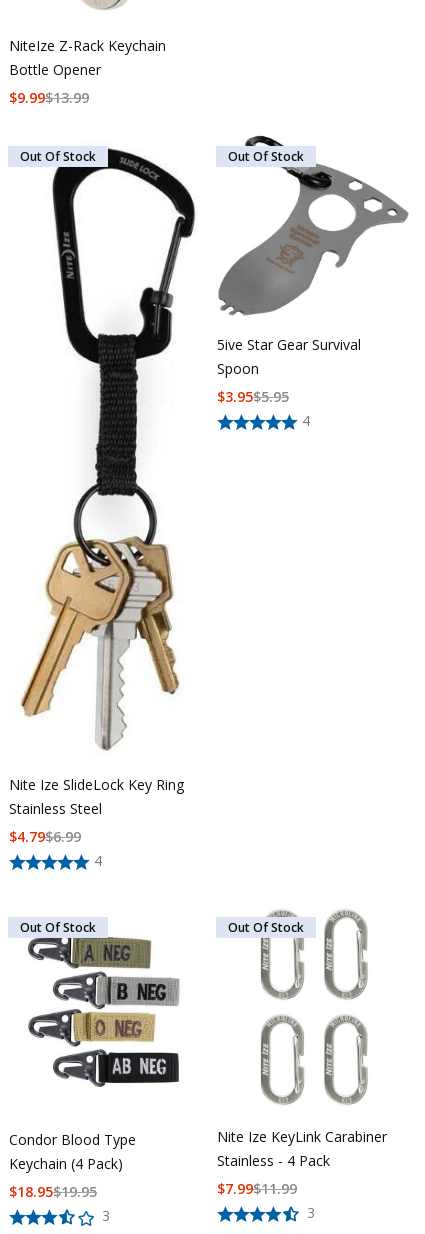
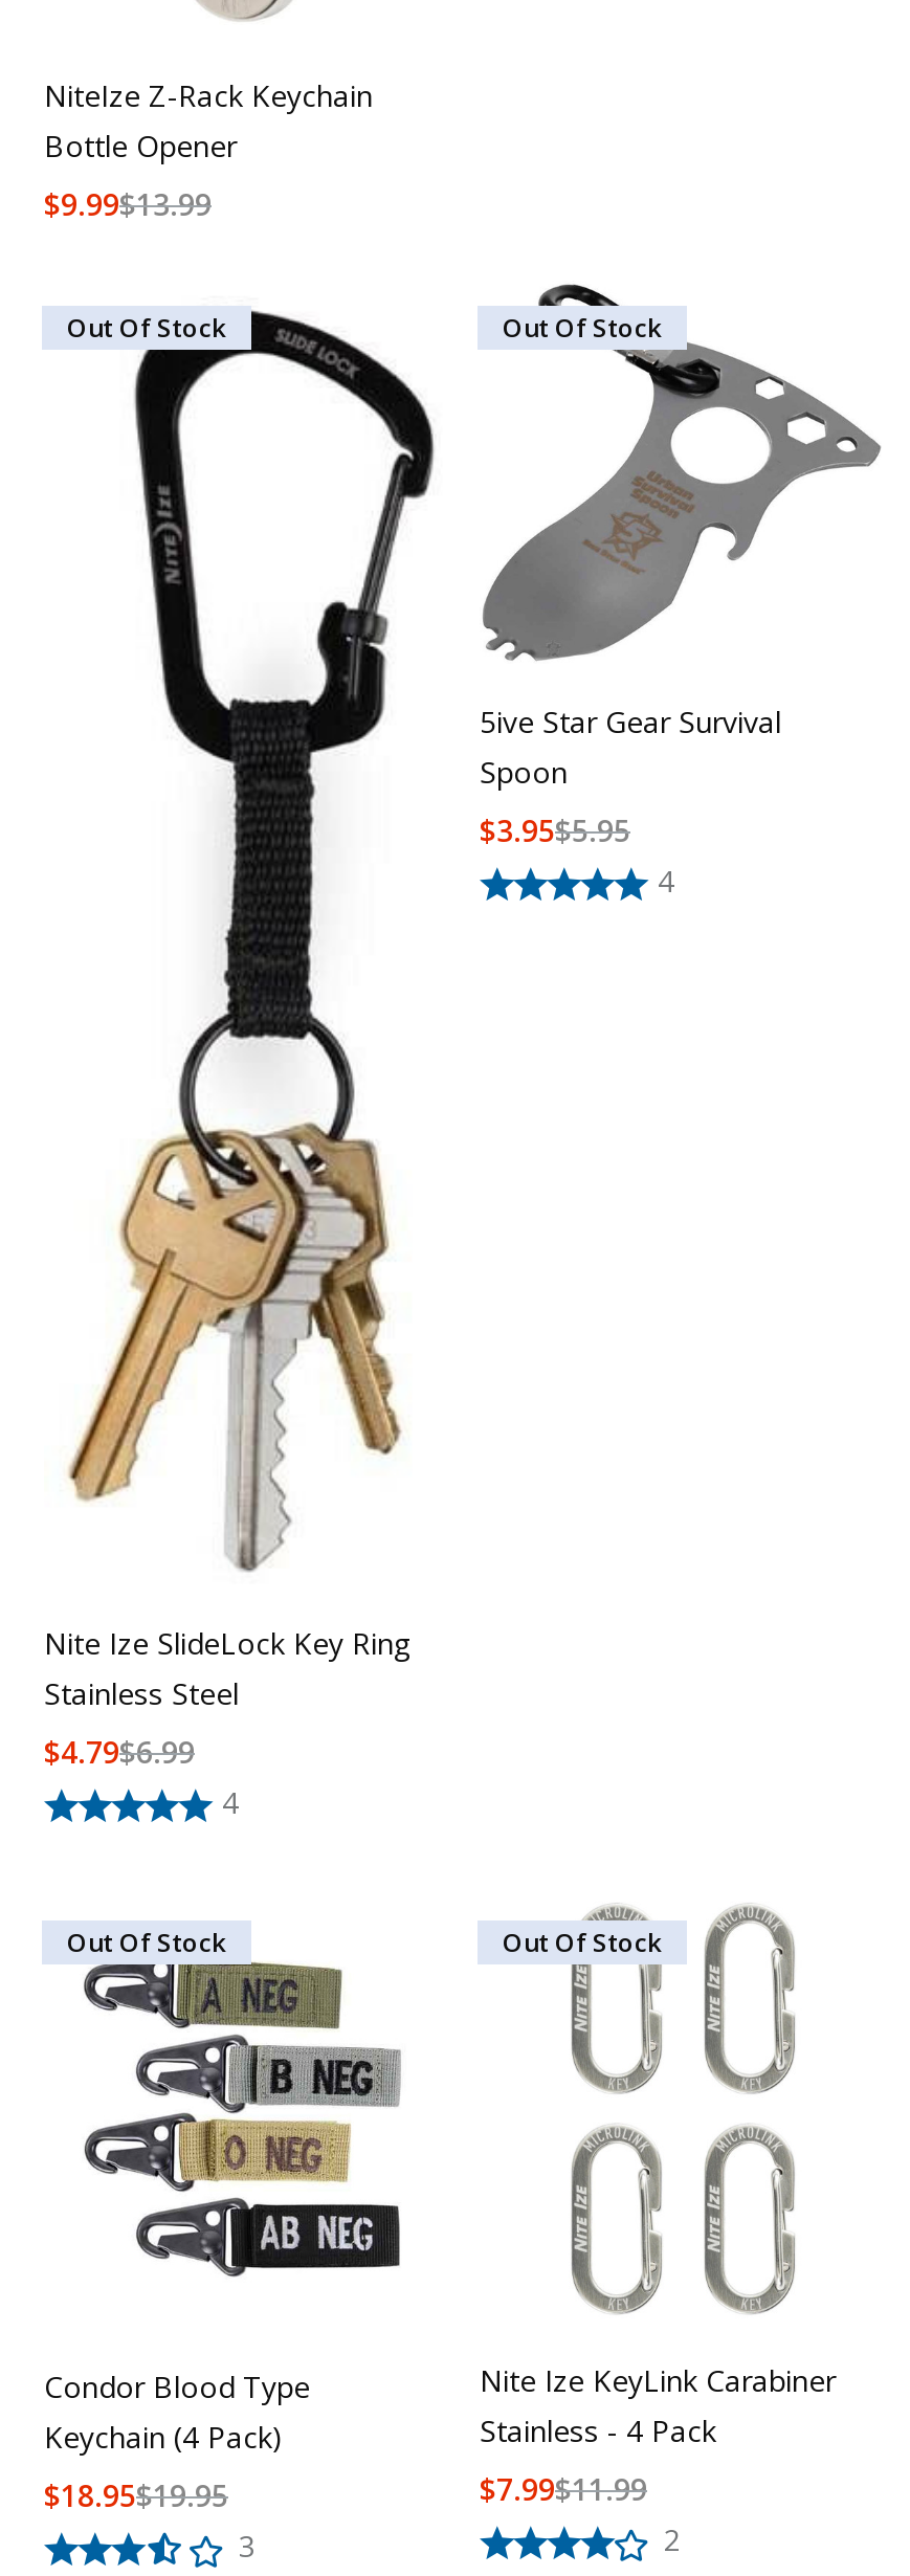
[307,1203,315,1222] 3 -> [664,2519,681,2559] 2

